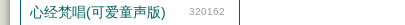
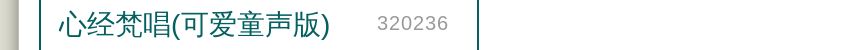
[189,6,225,17] 320162 -> [377,12,449,34] 320236

